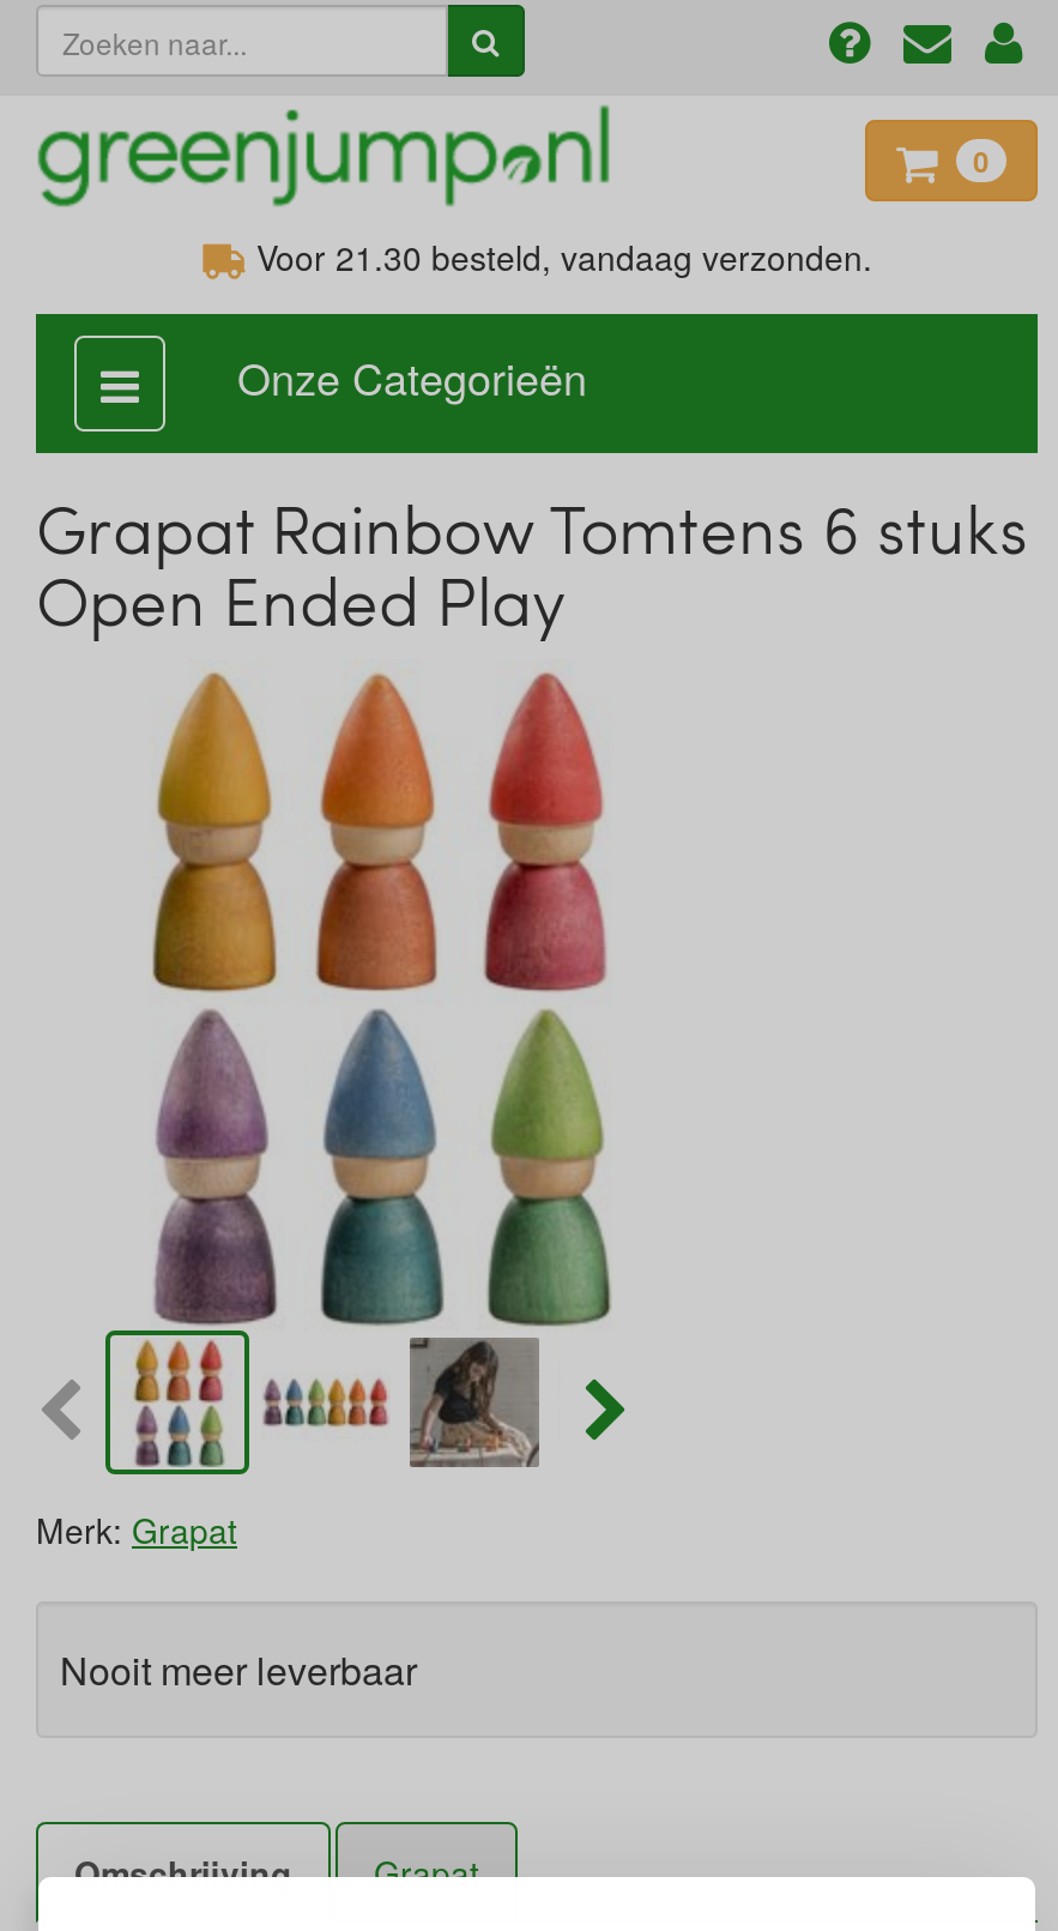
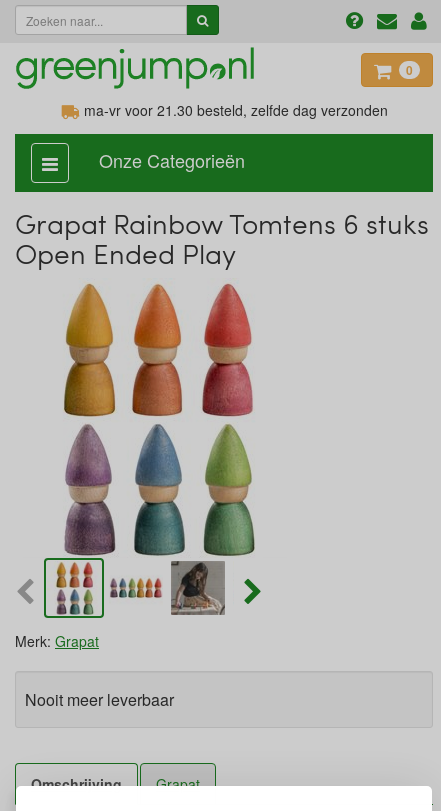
[247,233,872,280] Voor 21.30 besteld, vandaag verzonden. -> [79,100,387,120] ma-vr voor 21.30 besteld, zelfde dag verzonden

